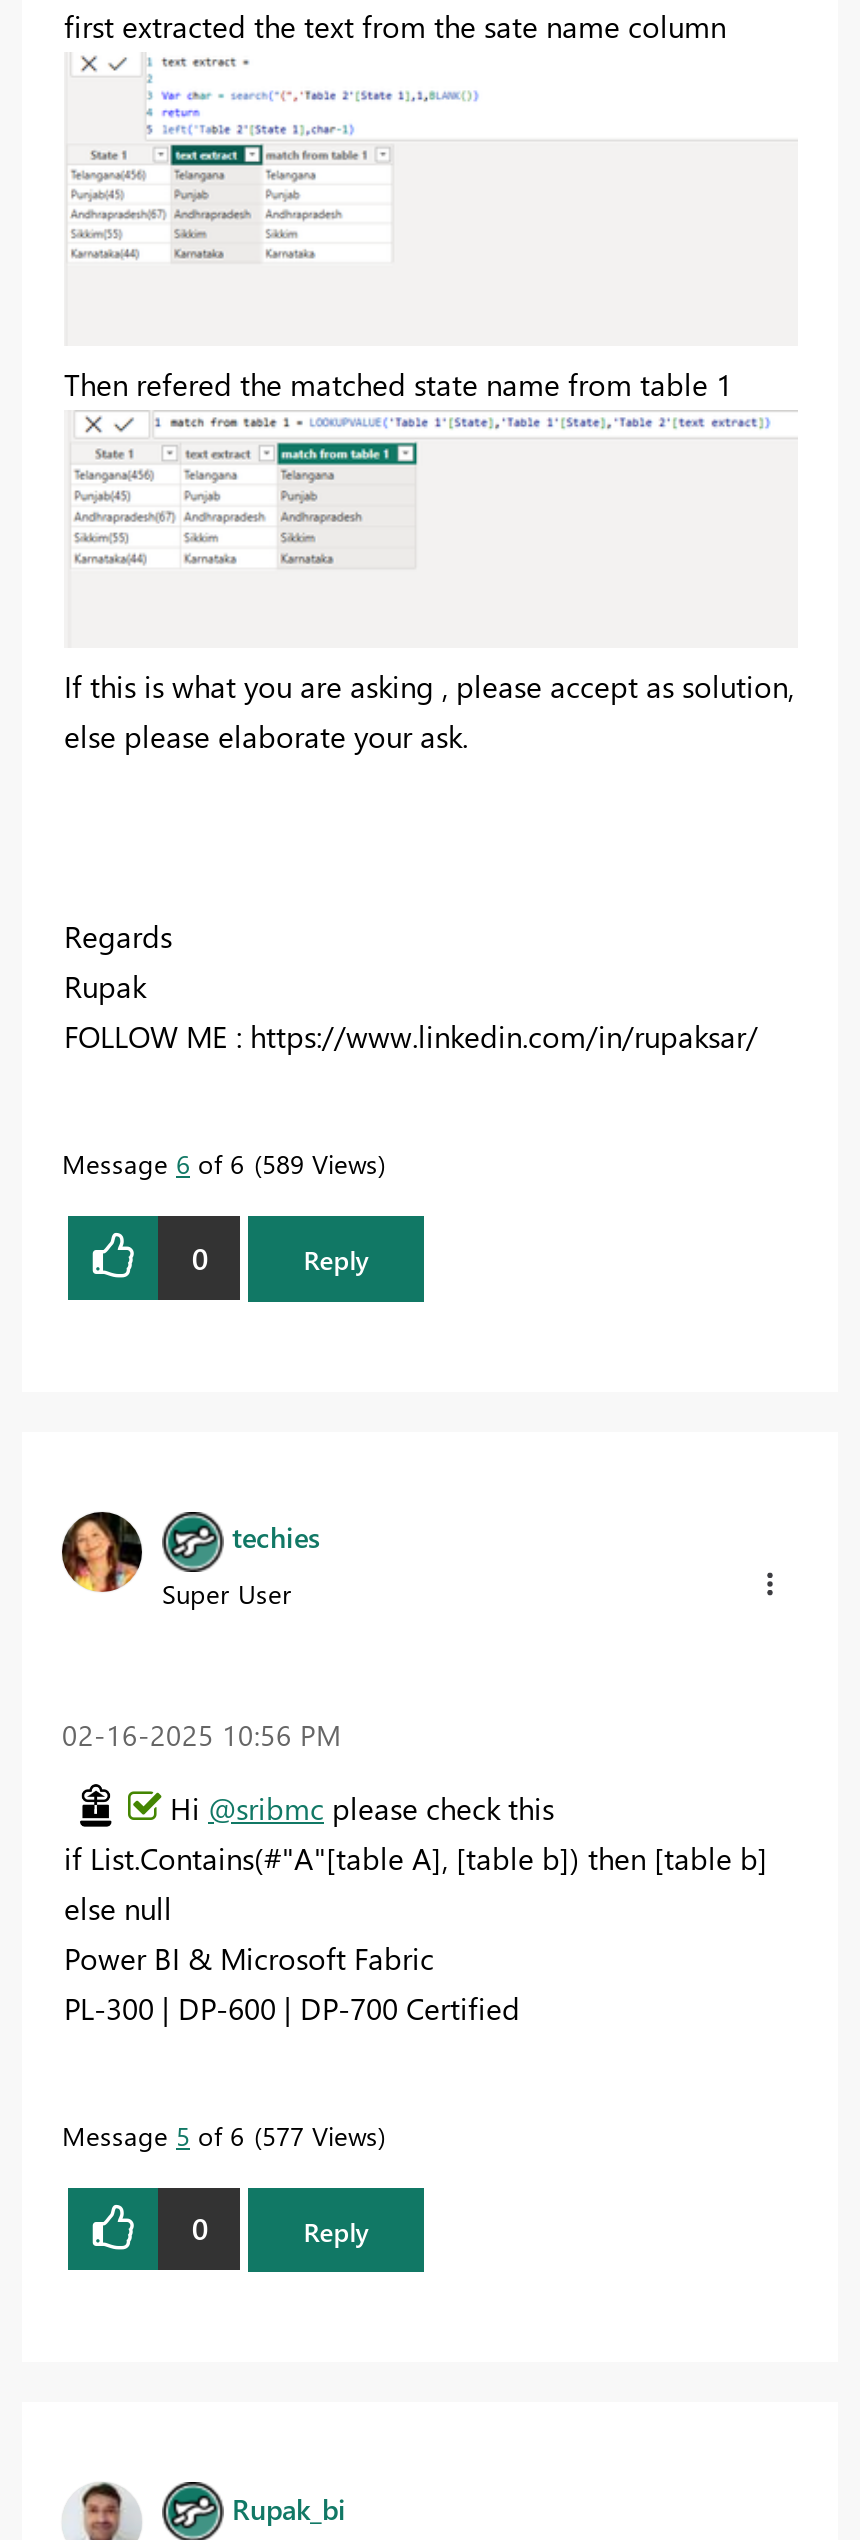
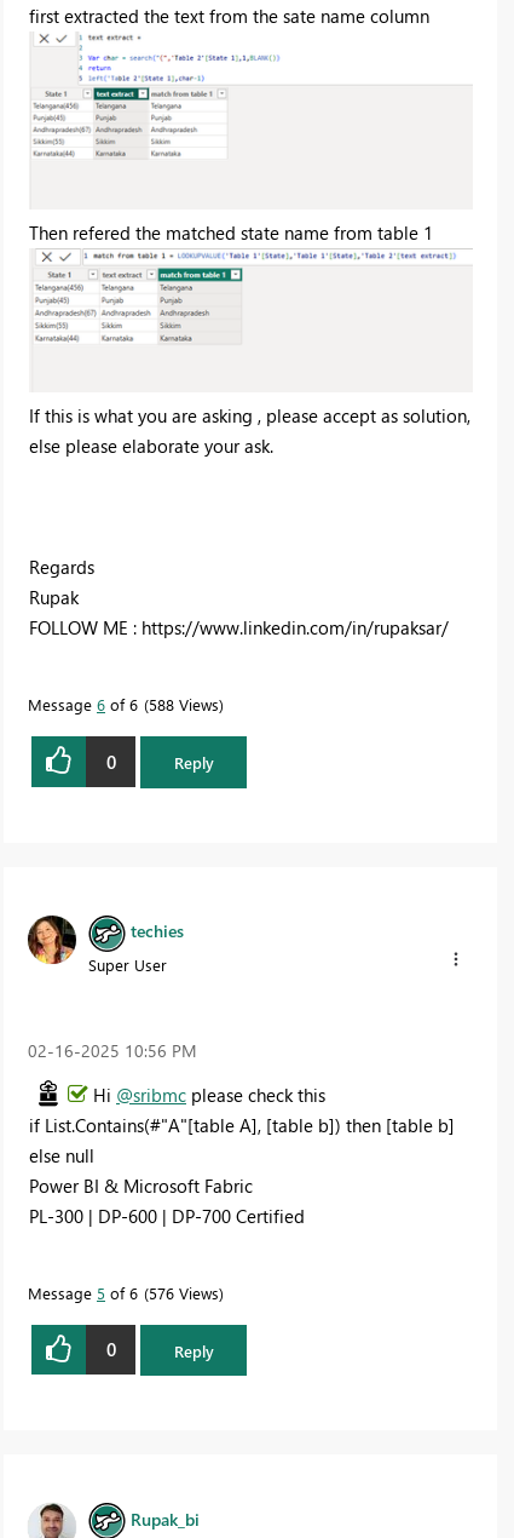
[62,1147,378,1181] Message 6 of 6 589 Views -> [28,695,219,715] Message 6 of 6 588 Views
[62,2118,378,2152] Message 5 of 6 577 Views -> [28,1282,219,1303] Message 5 of 6 576 Views

